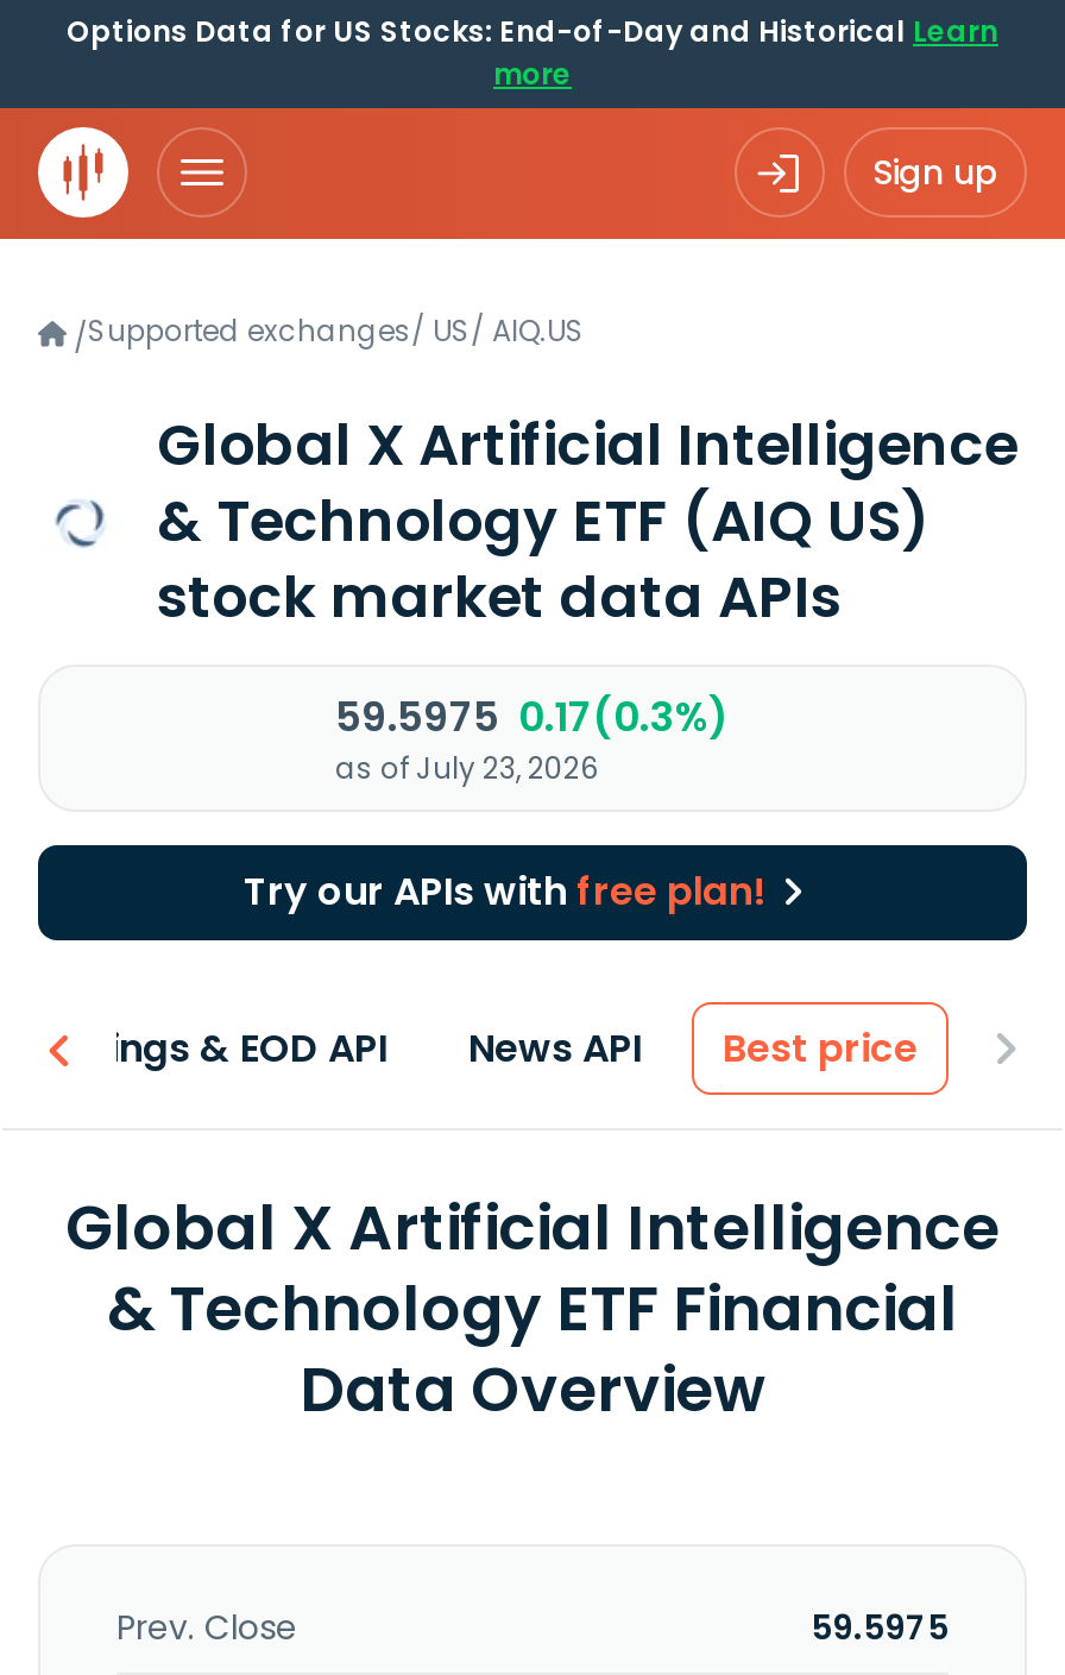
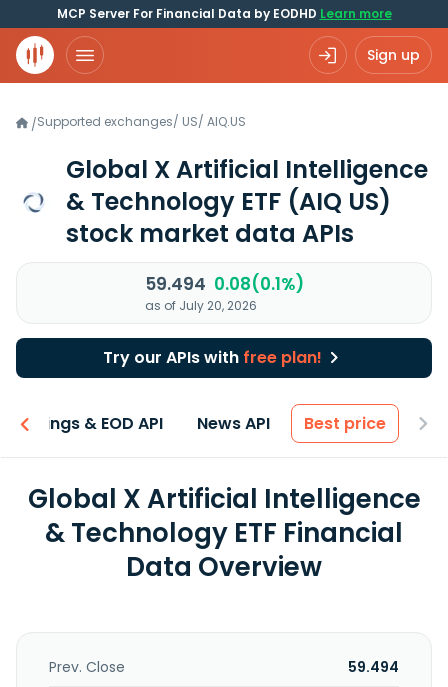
[67,11,998,94] Options Data for US Stocks: End-of-Day and Historical Learn | more -> [56,5,391,22] MCP Server For Financial Data by EODHD Learn more
[335,688,730,745] 59.5975 0.17(0.3%) -> [144,272,303,296] 59.494 0.08(0.1%)
[335,748,599,788] as of July 23, 2026 -> [144,297,256,314] as of July 20, 2026
[811,1604,949,1651] 59.5975 -> [348,657,399,677] 59.494

